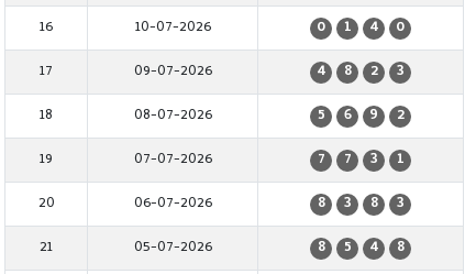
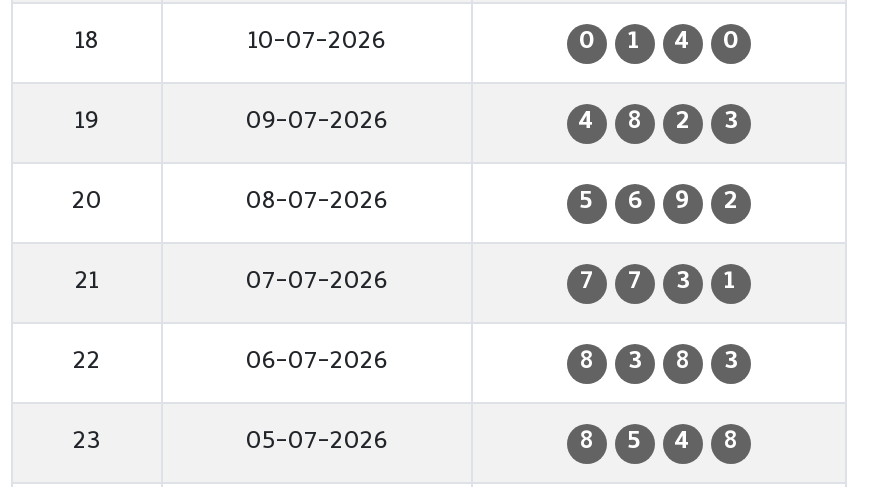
[40,15,53,41] 16 -> [75,20,99,66] 18
[40,59,53,85] 17 -> [75,100,99,146] 19
[40,103,53,129] 18 -> [72,180,102,226] 20
[40,147,53,173] 19 -> [75,260,99,306] 21
[38,191,54,217] 20 -> [73,340,101,386] 22
[40,235,53,261] 21 -> [73,420,101,466] 23

